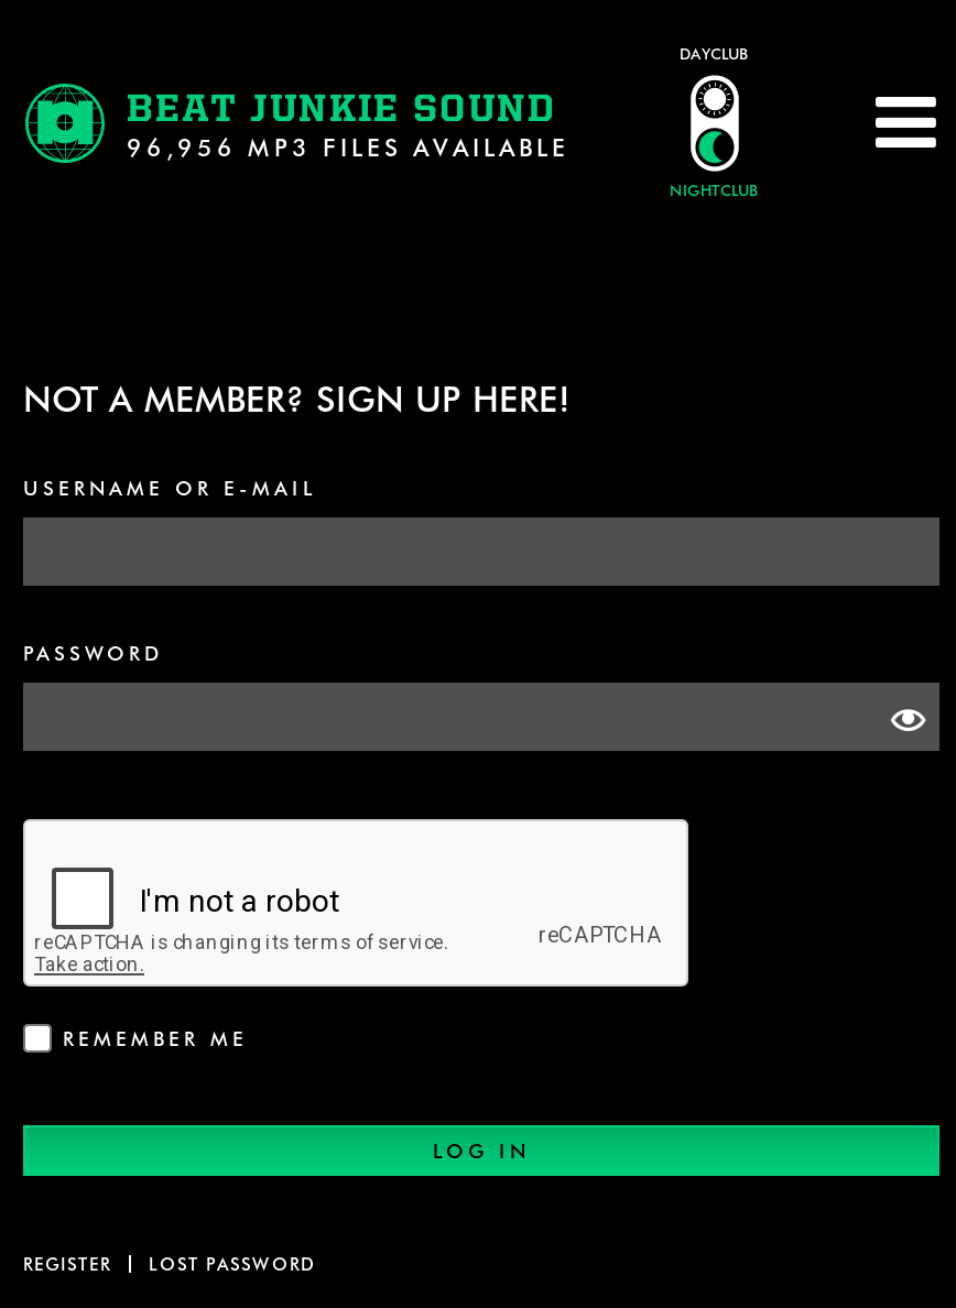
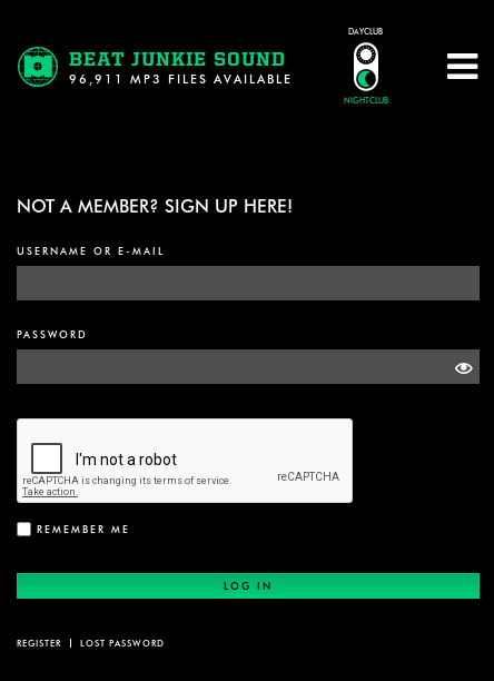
[127,131,569,162] 96,956 MP3 FILES AVAILABLE -> [69,71,293,86] 96,911 MP3 FILES AVAILABLE

